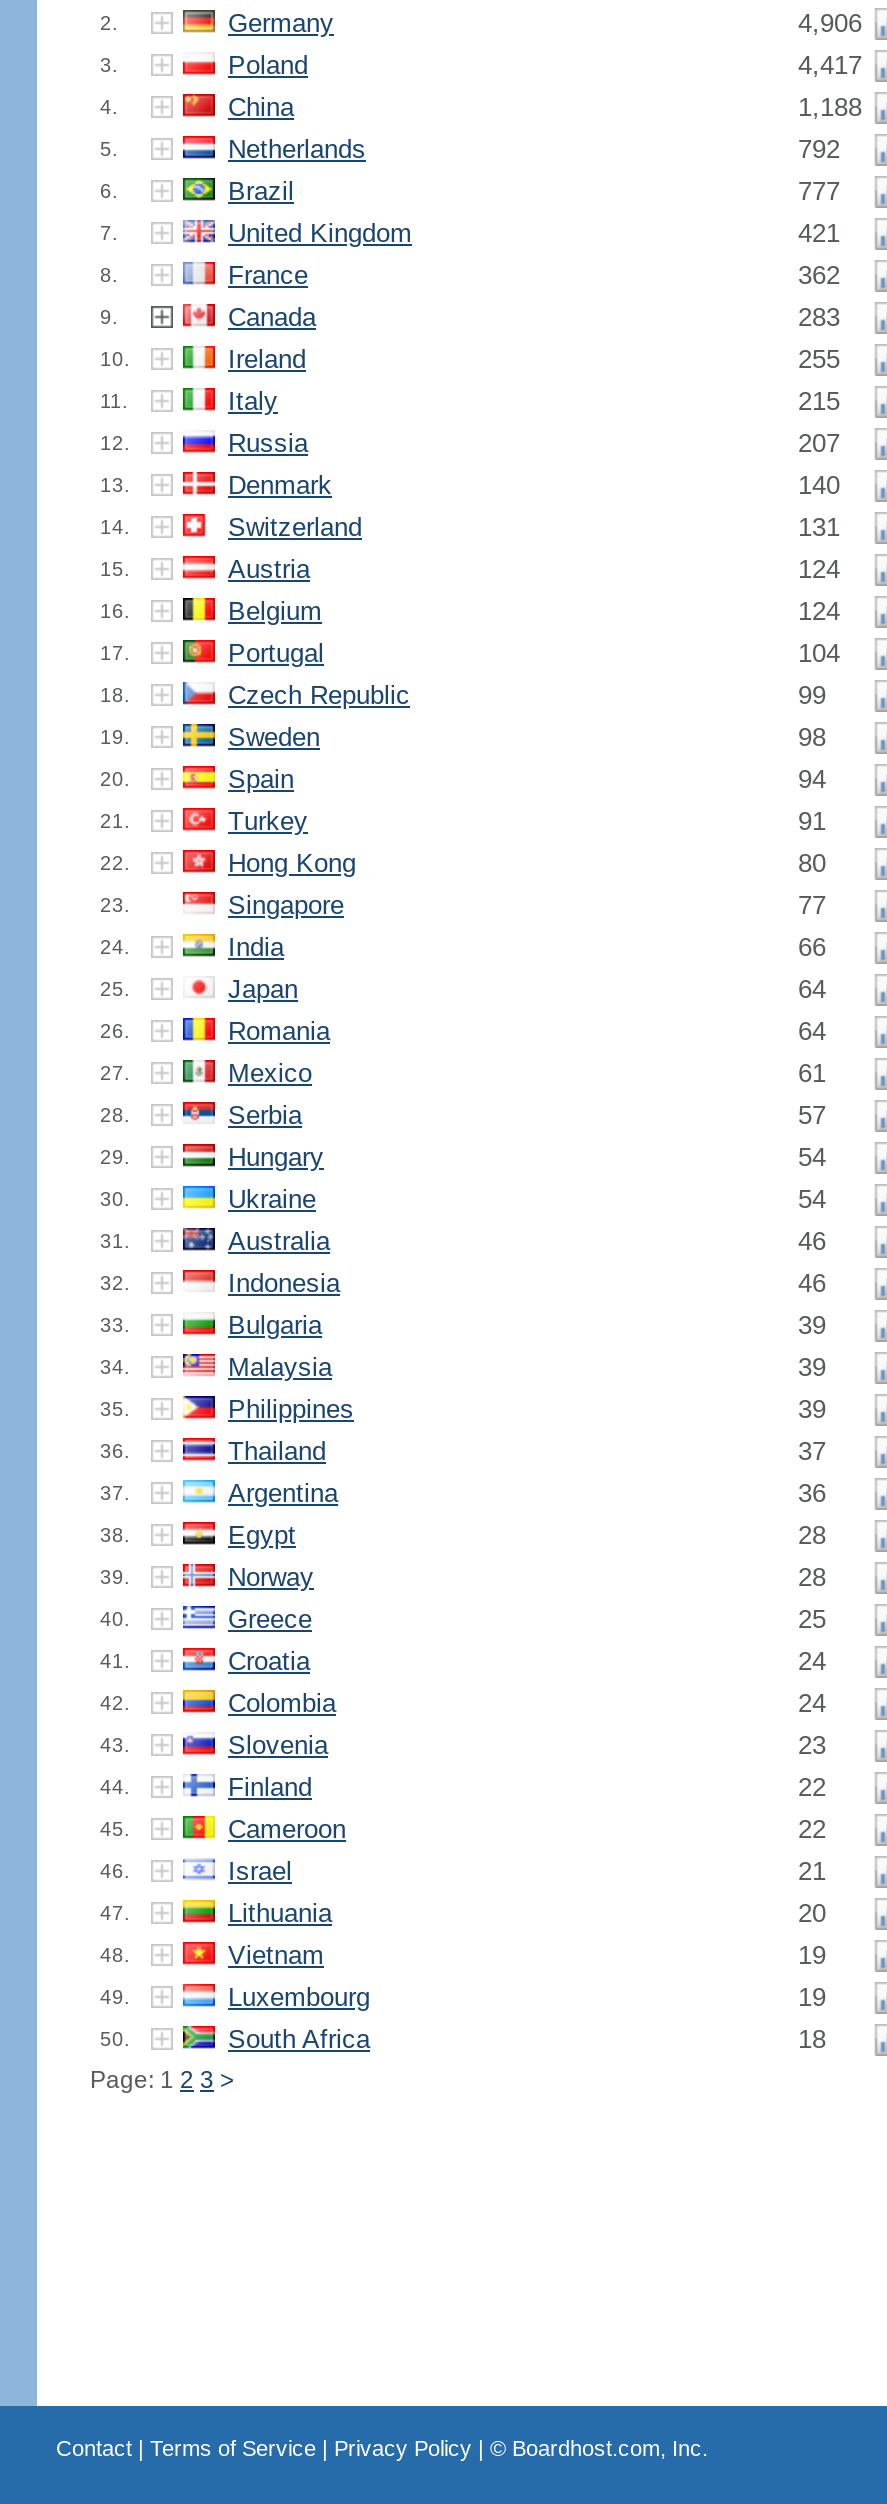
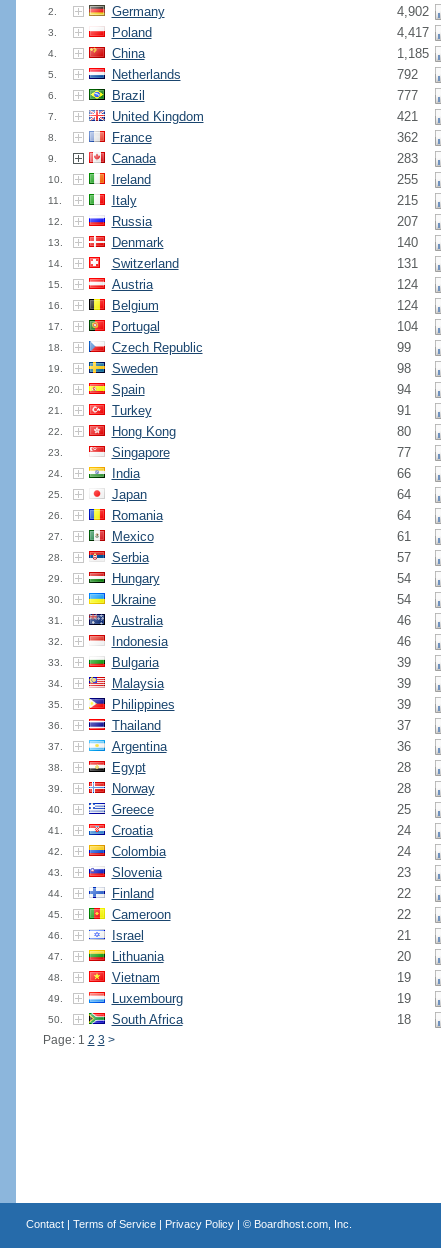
[798,8,862,38] 4,906 -> [396,4,428,19] 4,902
[798,92,862,122] 1,188 -> [396,46,428,61] 1,185

